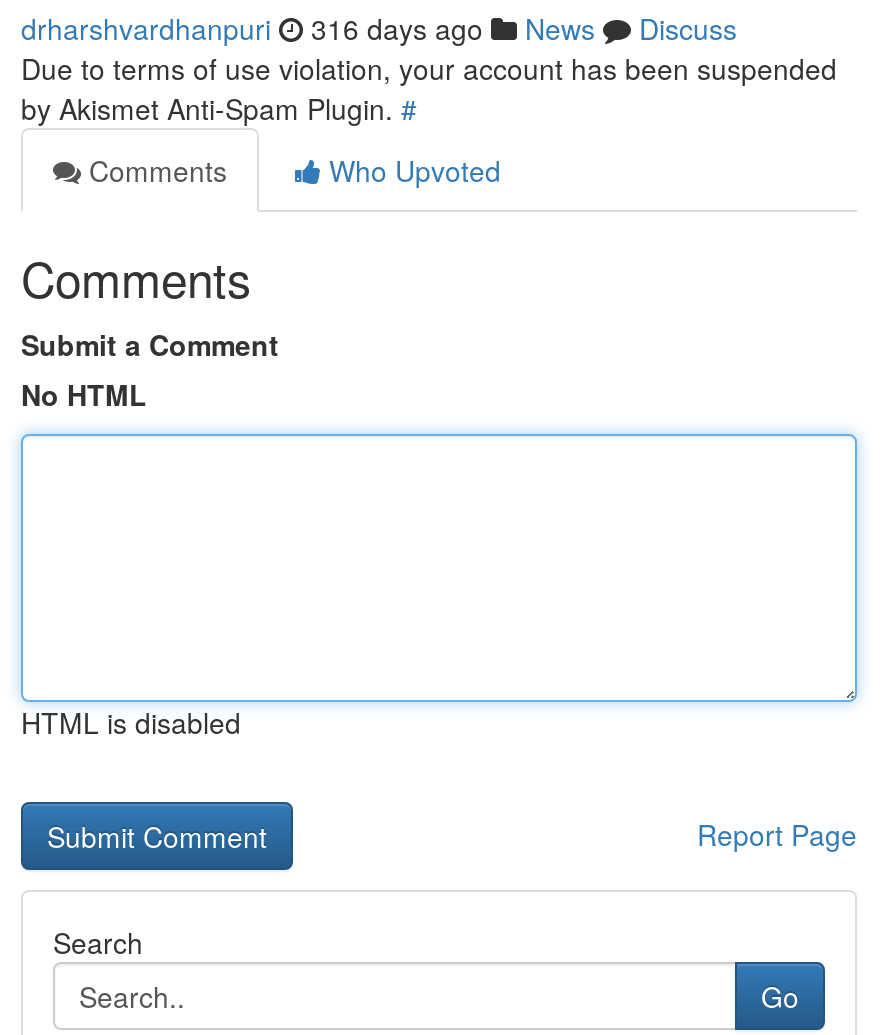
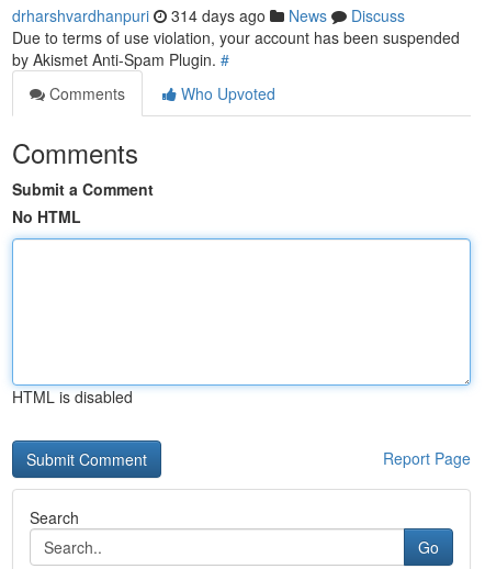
[21,8,737,48] drharshvardhanpuri 316 days ago News Discuss -> [12,4,405,26] drharshvardhanpuri 314 days ago News Discuss

